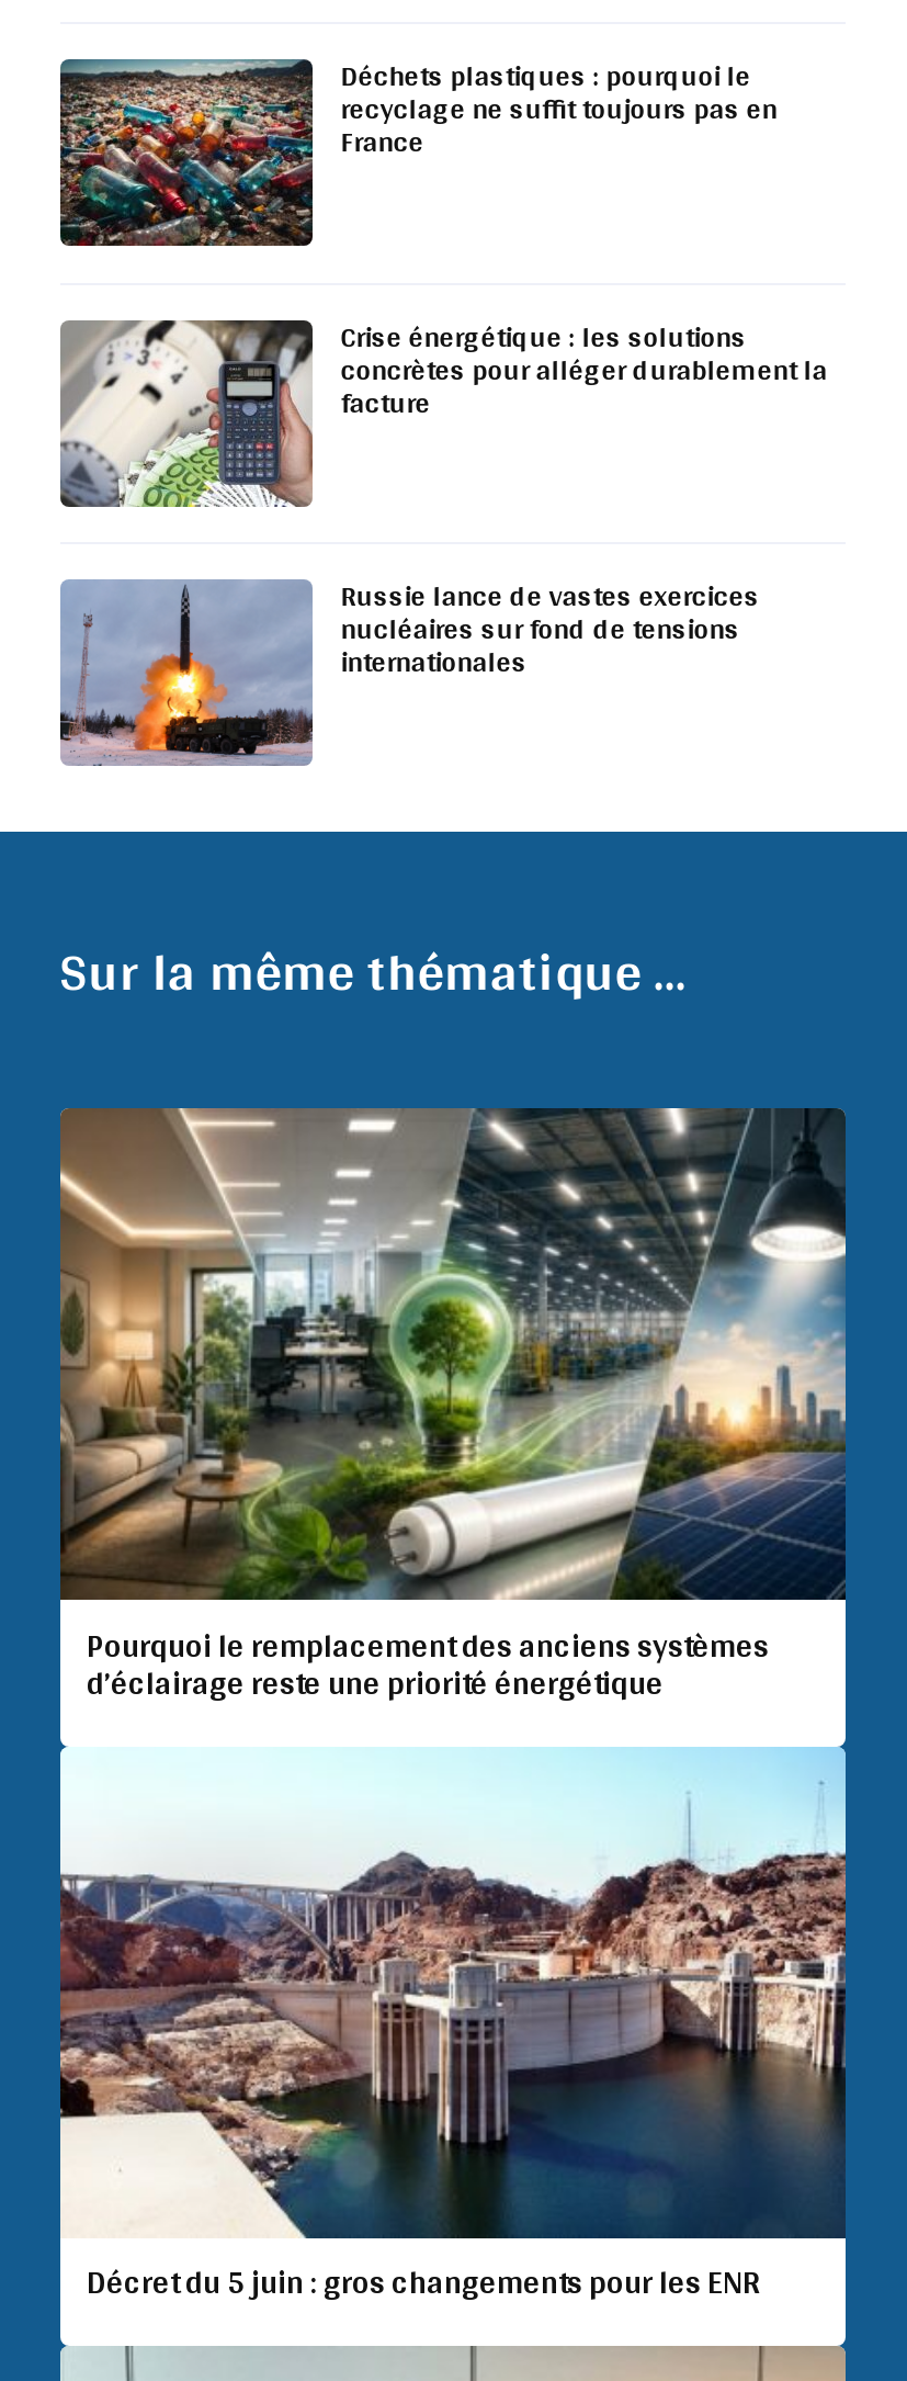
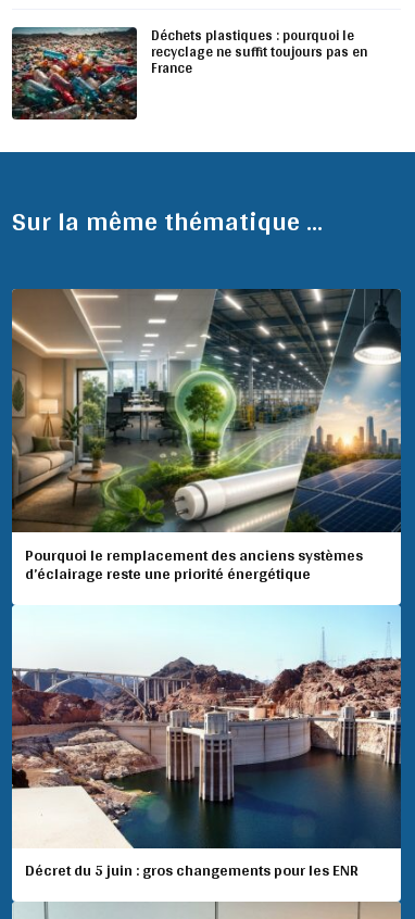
[58,311,828,509] [image] | Crise énergétique : les solutions | concrètes pour alléger durablement la | facture -> none
[60,571,760,764] [image] | Russie lance de vastes exercices | nucléaires sur fond de tensions | internationales -> none

